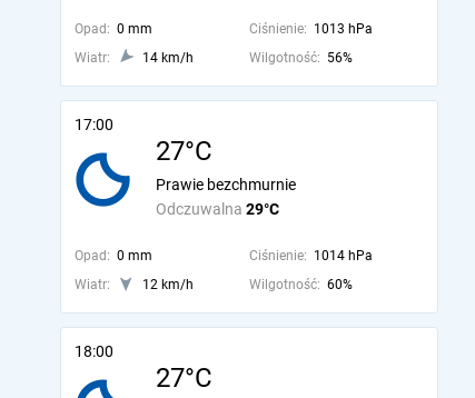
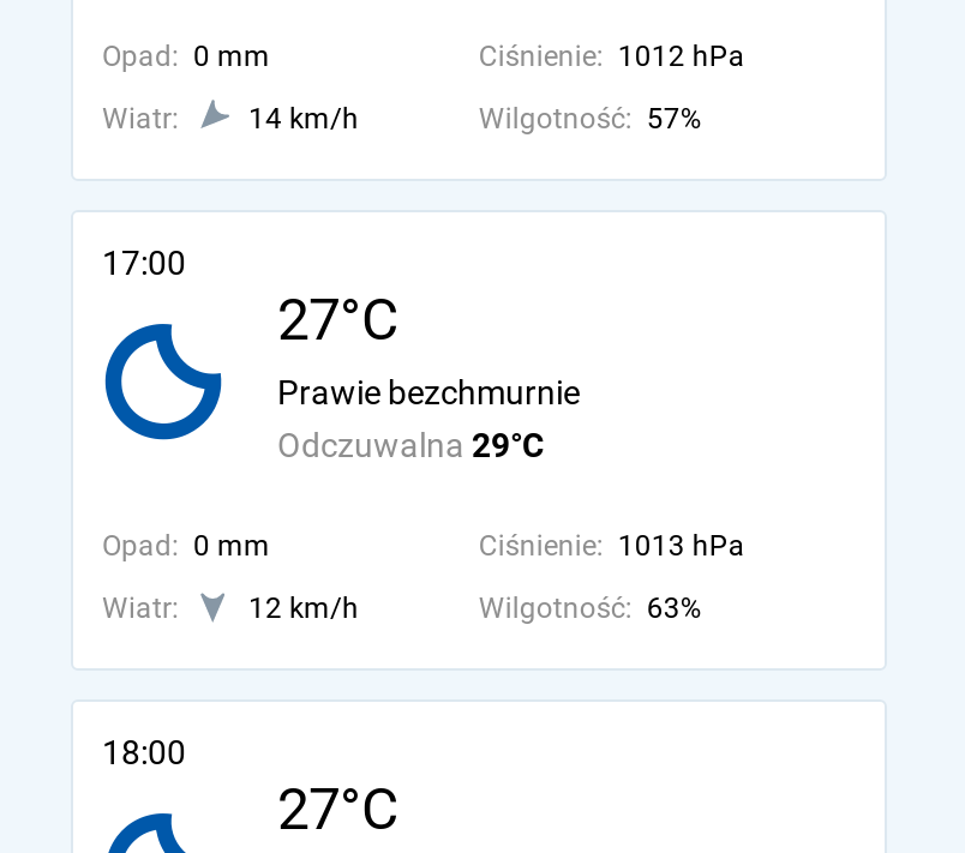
moved [249,21,373,37] -> [479,529,745,563]: Ciśnienie: 1013 hPa
none -> [479,40,745,73] Ciśnienie: 1012 hPa
[249,50,353,66] Wilgotność: 56% -> [479,102,702,136] Wilgotność: 57%
[249,248,373,263] Ciśnienie: 1014 hPa -> none
[249,277,353,292] Wilgotność: 60% -> [479,591,702,625] Wilgotność: 63%

